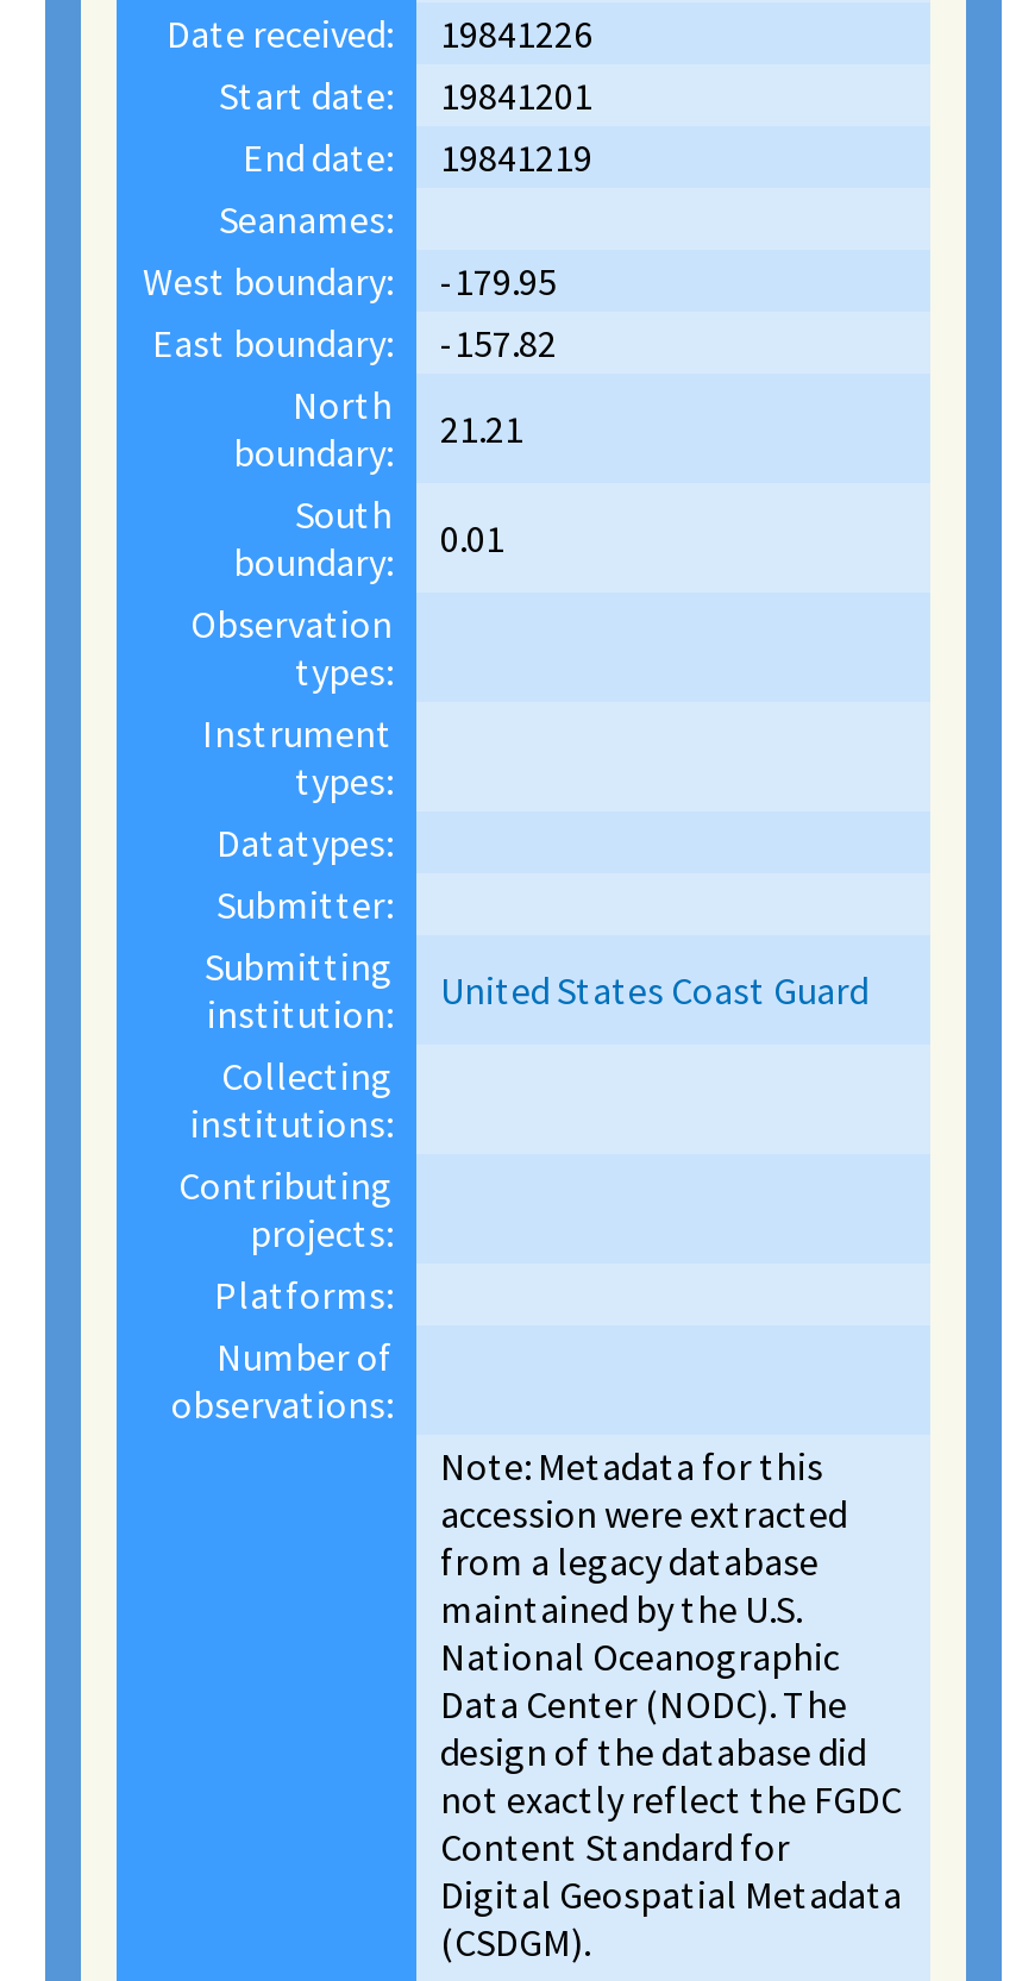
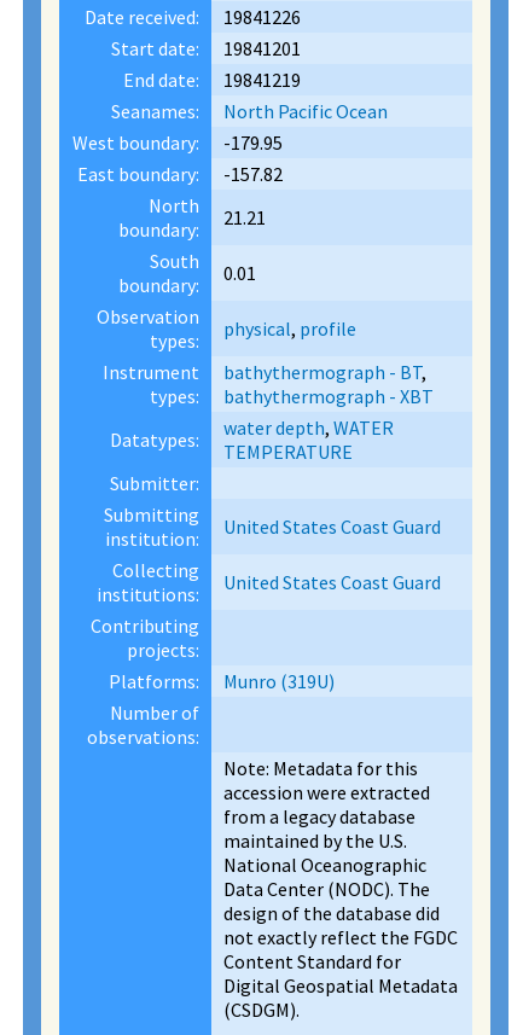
none -> [223,99,388,124] North Pacific Ocean
none -> [223,317,356,341] physical, profile
none -> [223,360,434,409] bathythermograph - BT, | bathythermograph - XBT
none -> [223,416,394,464] water depth, WATER | TEMPERATURE
none -> [223,570,441,595] United States Coast Guard
none -> [223,669,335,694] Munro (319U)

